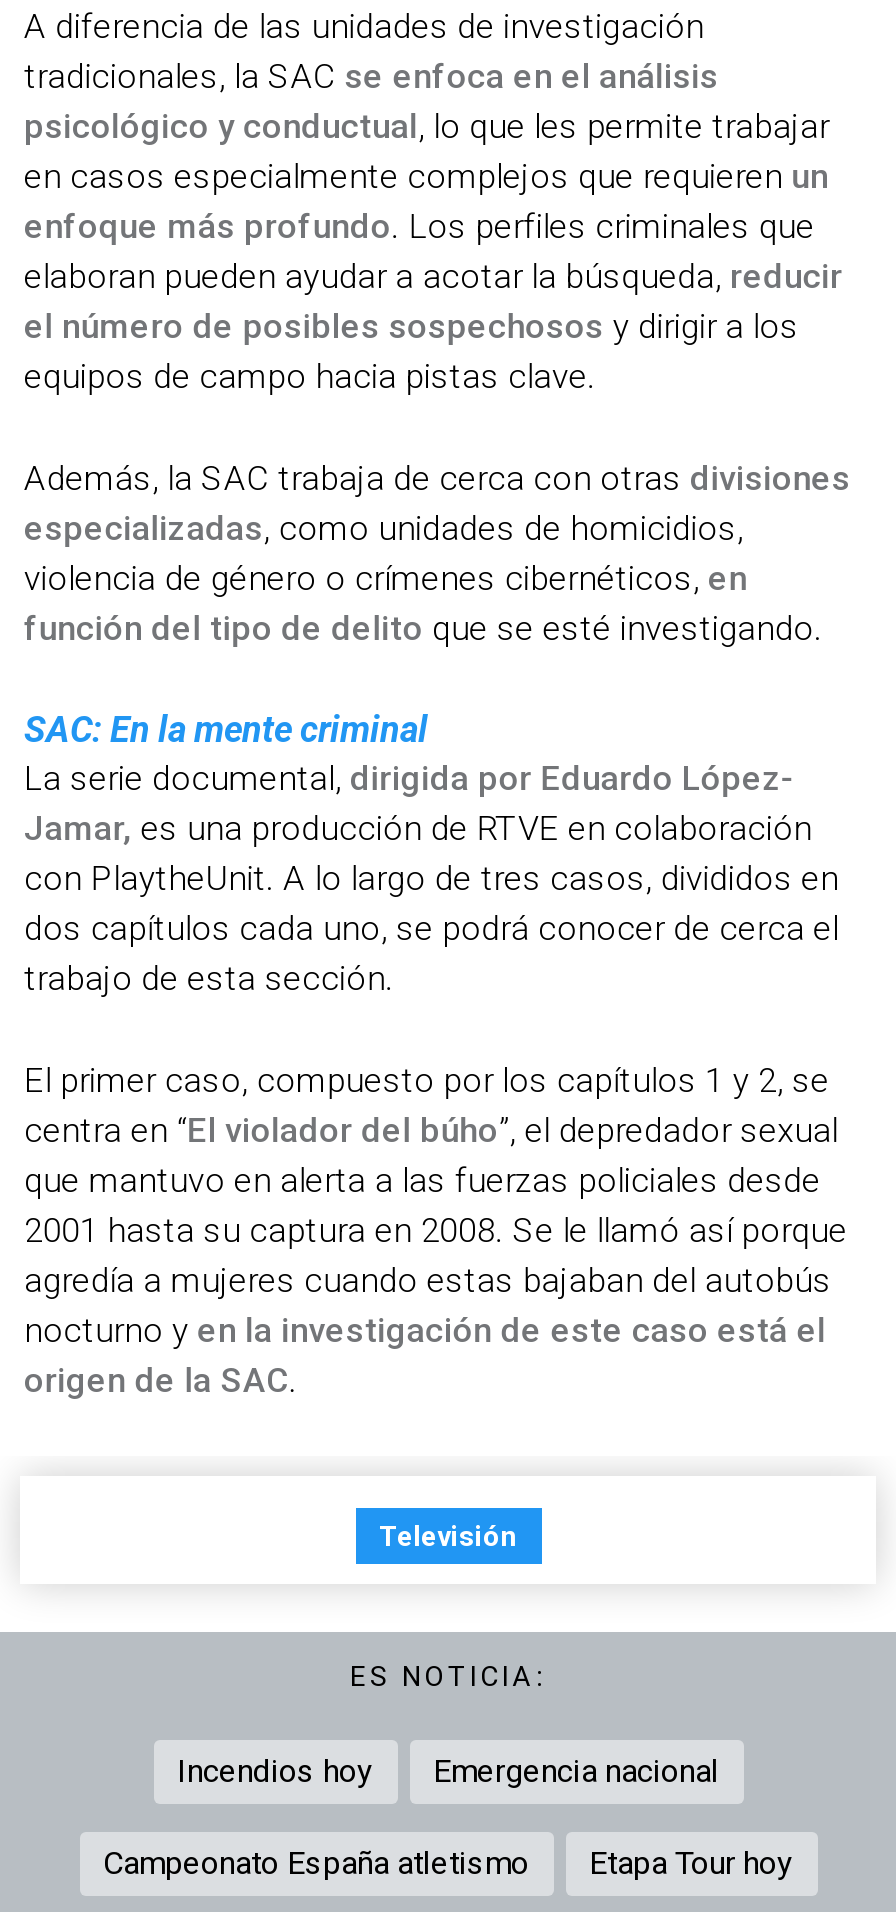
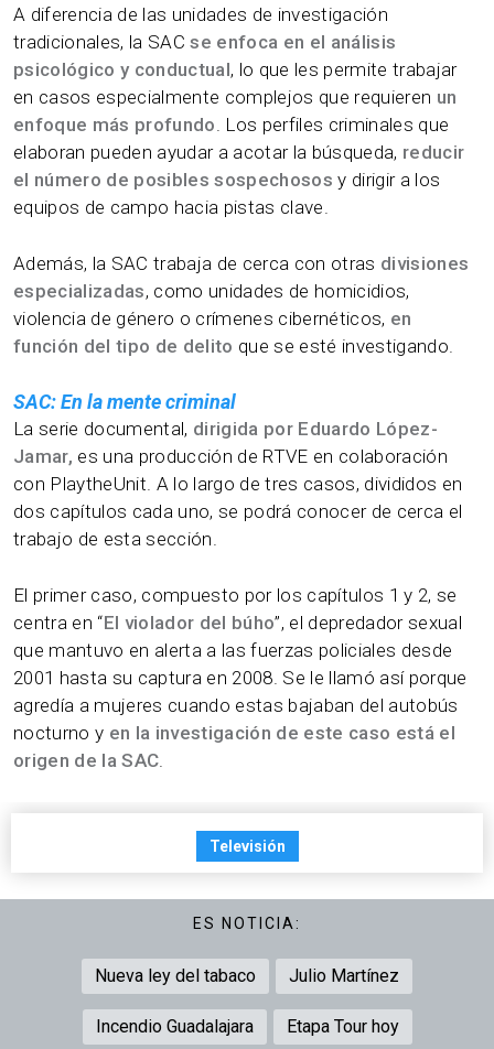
[177,1752,719,1790] Incendios hoy | Emergencia nacional -> [95,965,399,986] Nueva ley del tabaco | Julio Martínez
[103,1844,529,1882] Campeonato España atletismo -> [95,1016,253,1037] Incendio Guadalajara

